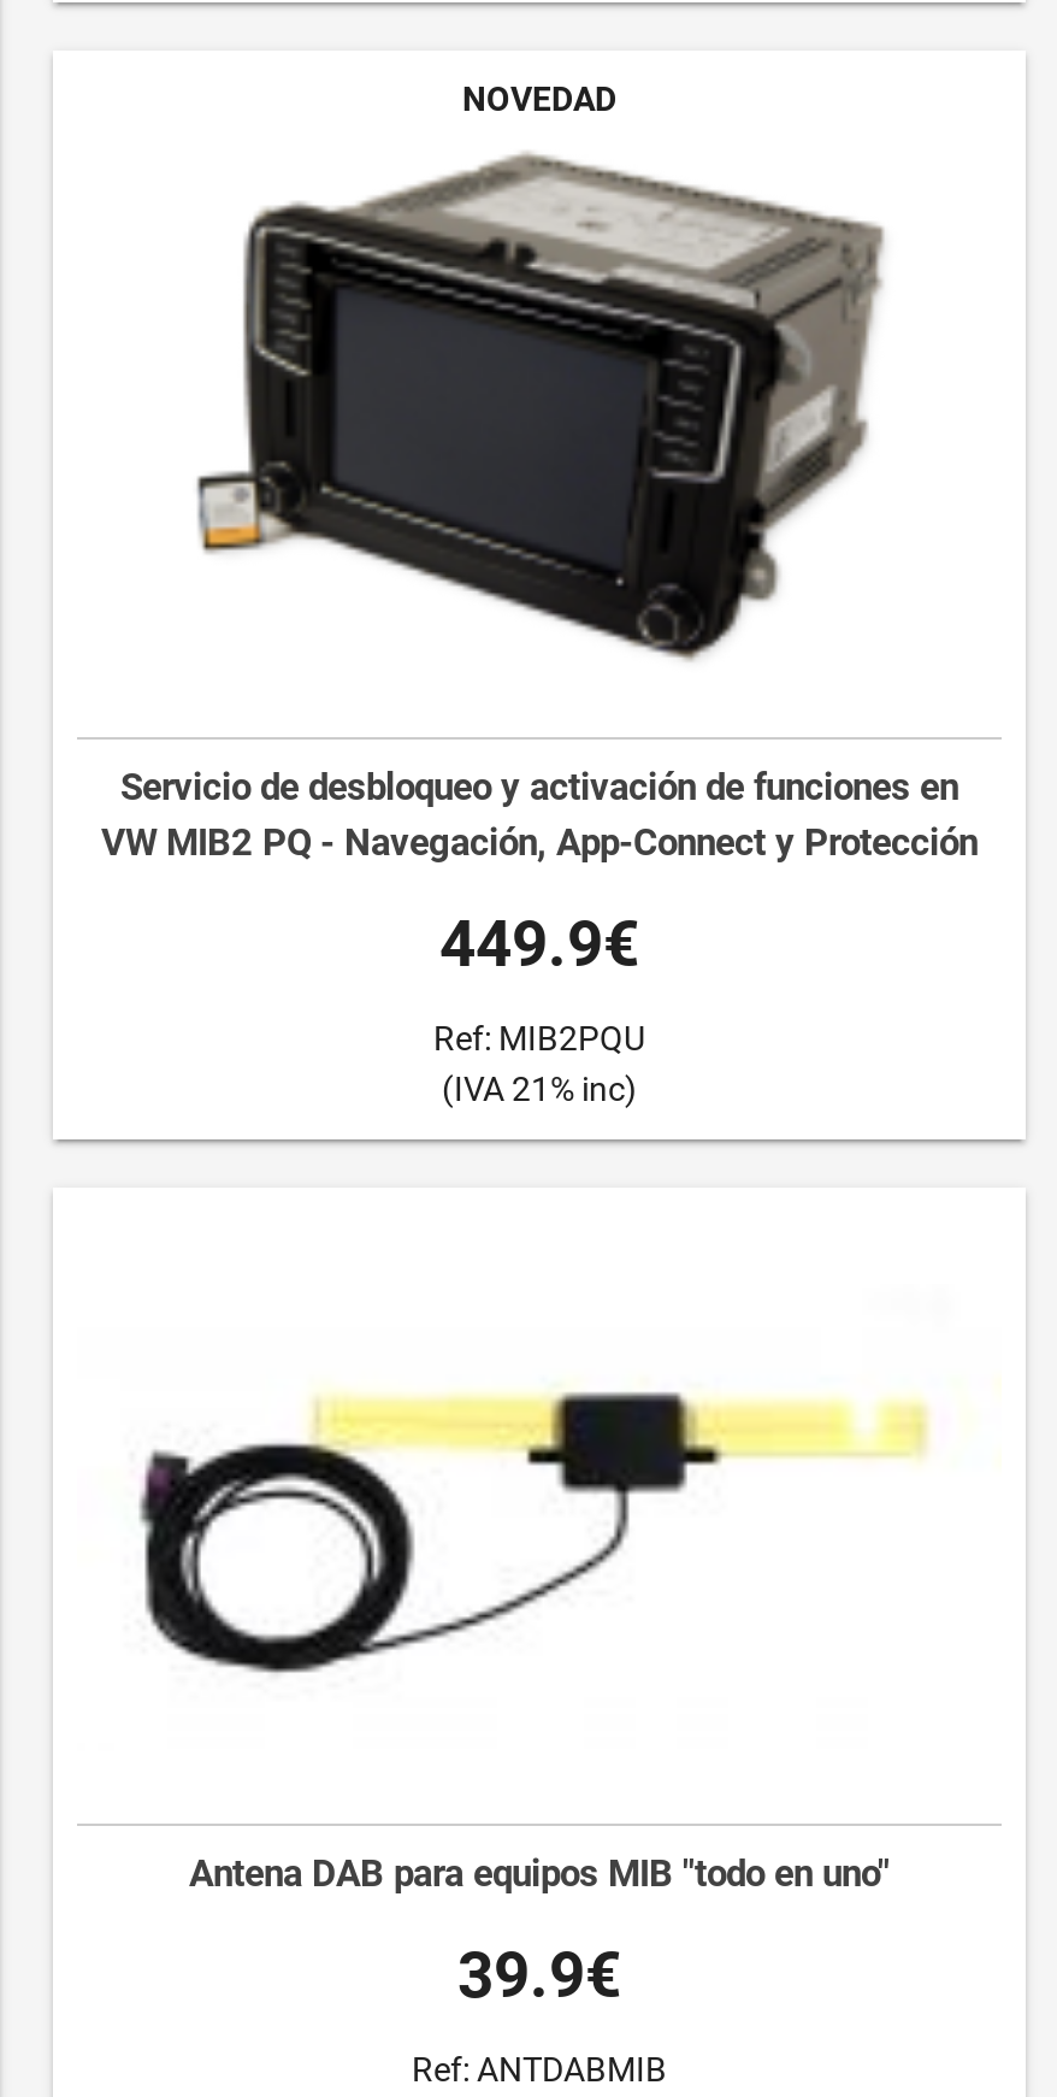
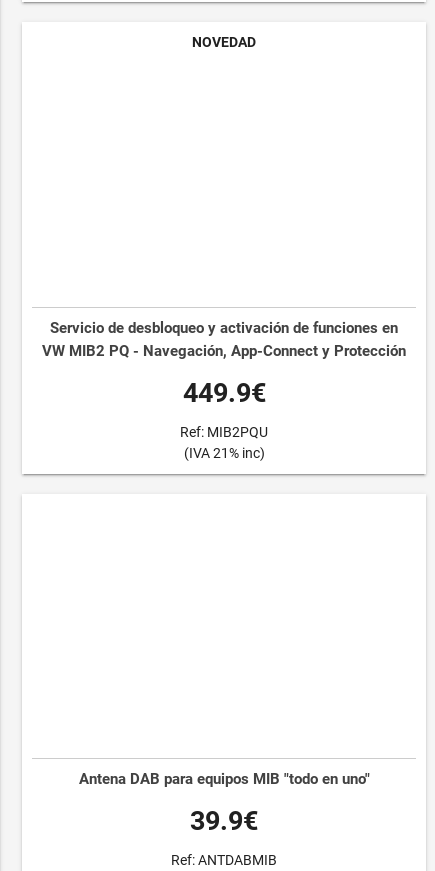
[195,151,886,661] [image] -> none
[137,1391,929,1675] [image] -> none

